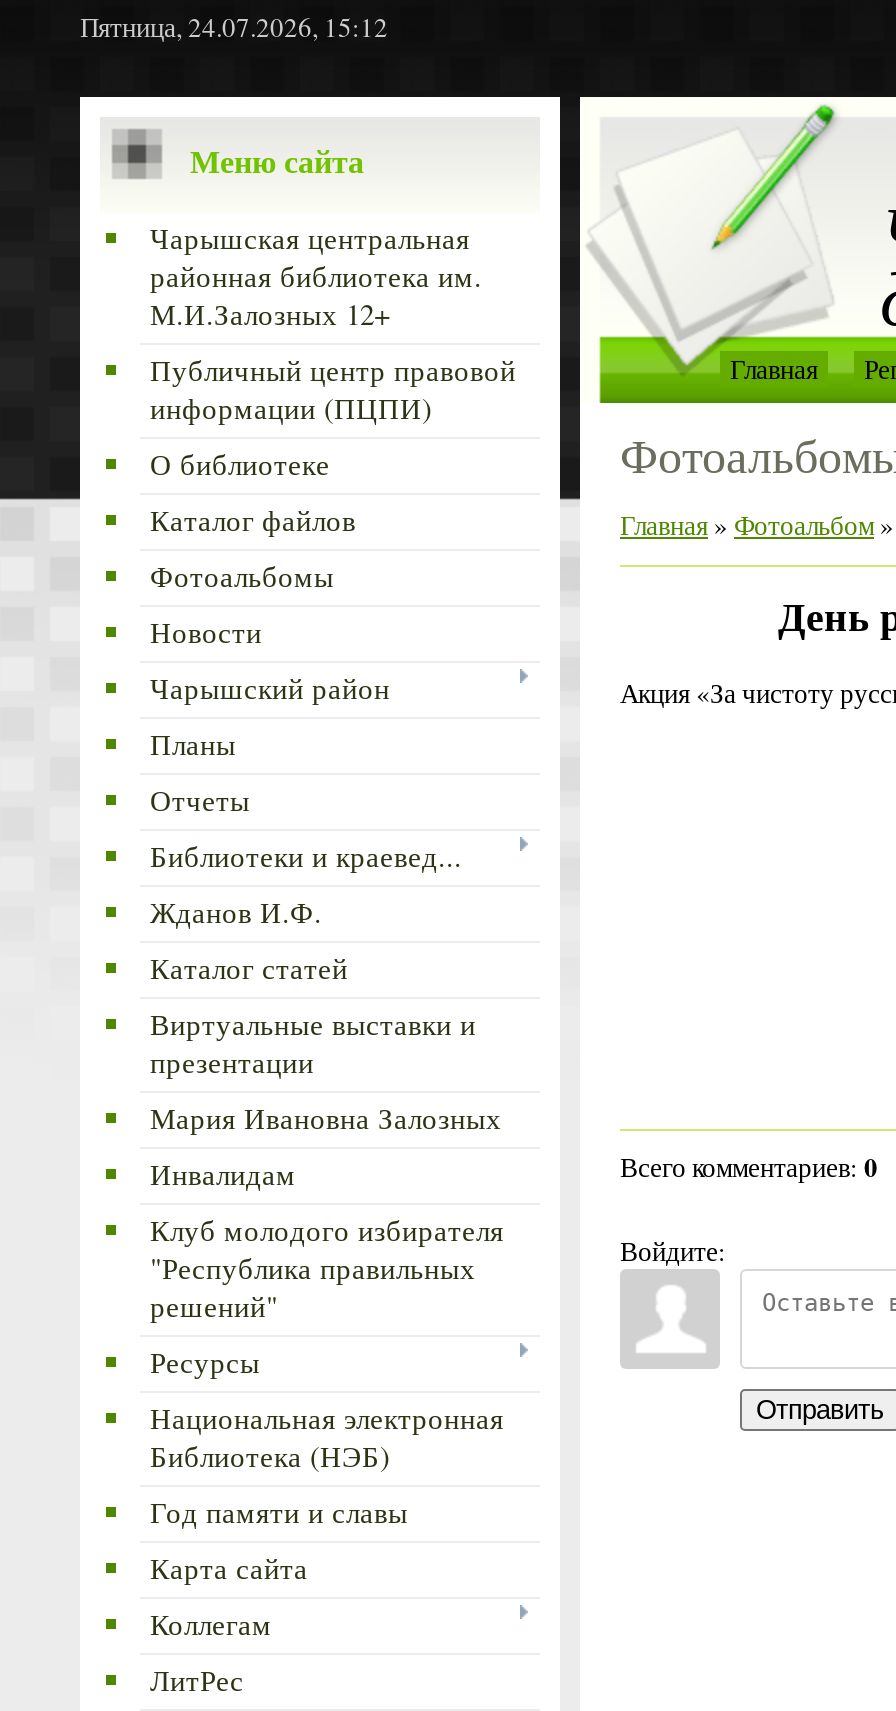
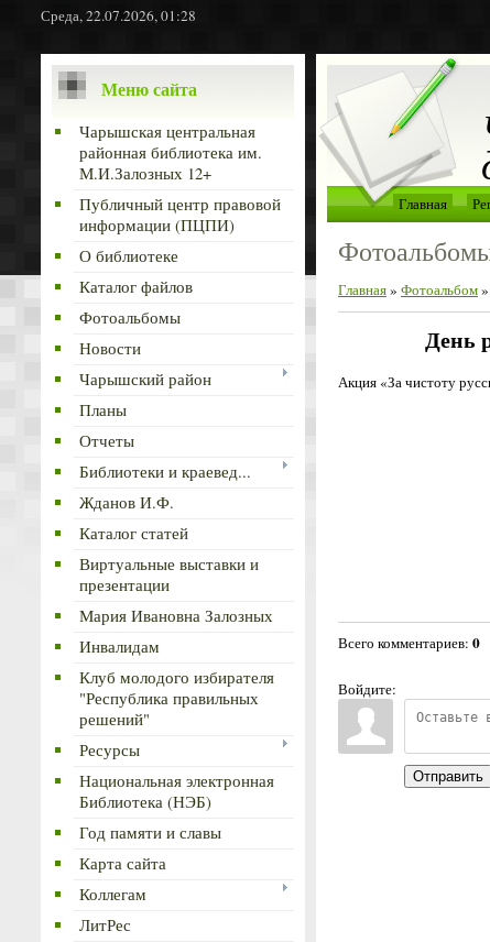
[80,9,388,45] Пятница, 24.07.2026, 15:12 -> [41,6,196,25] Среда, 22.07.2026, 01:28

